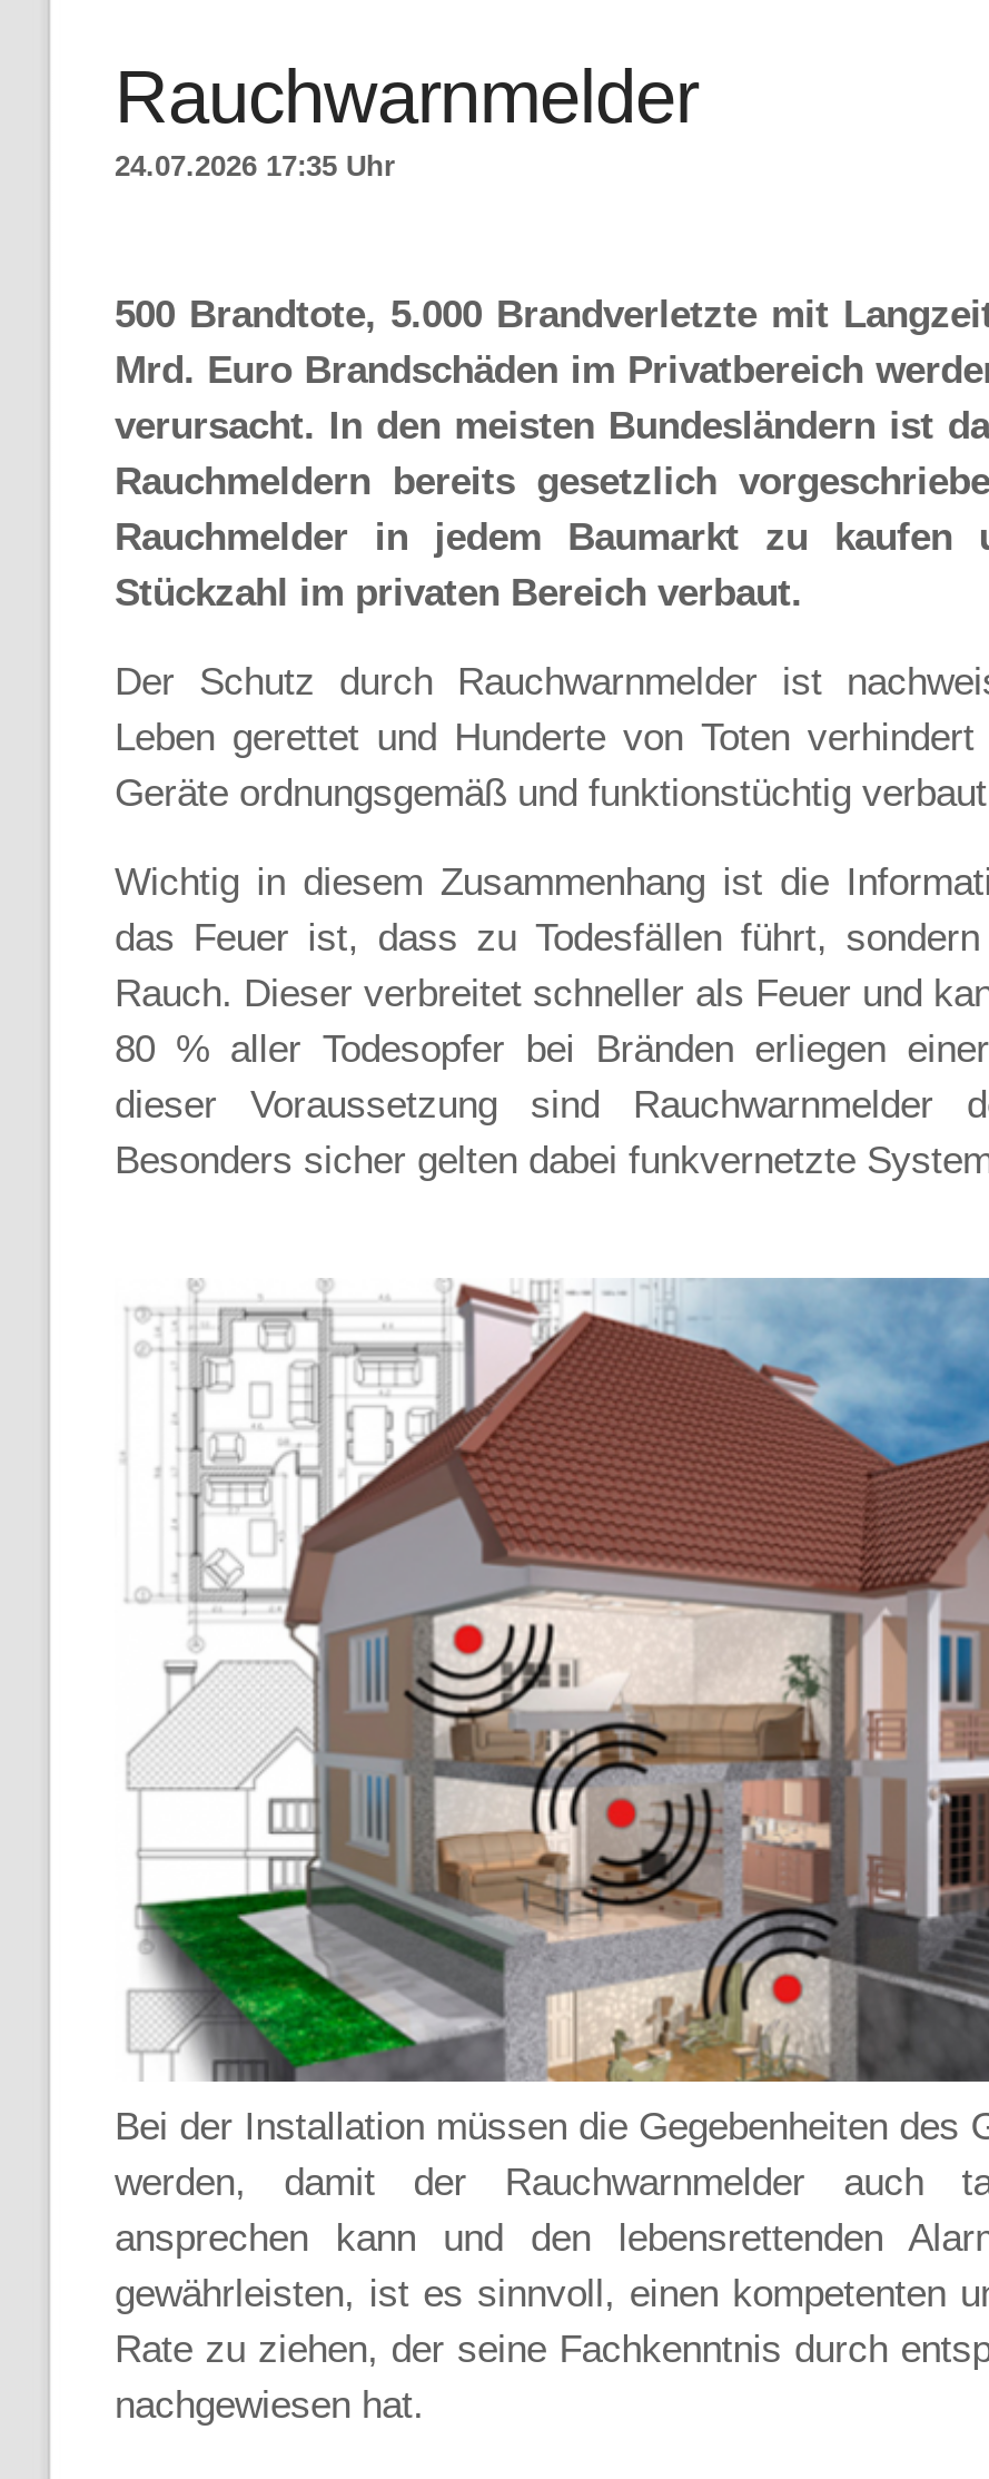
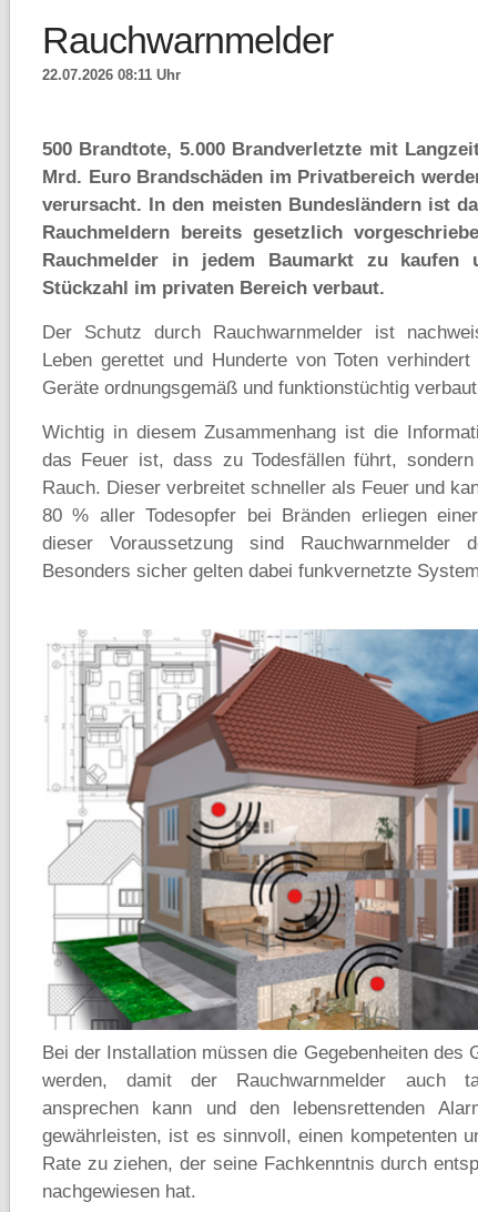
[115,149,395,183] 24.07.2026 17:35 Uhr -> [42,67,181,83] 22.07.2026 08:11 Uhr

